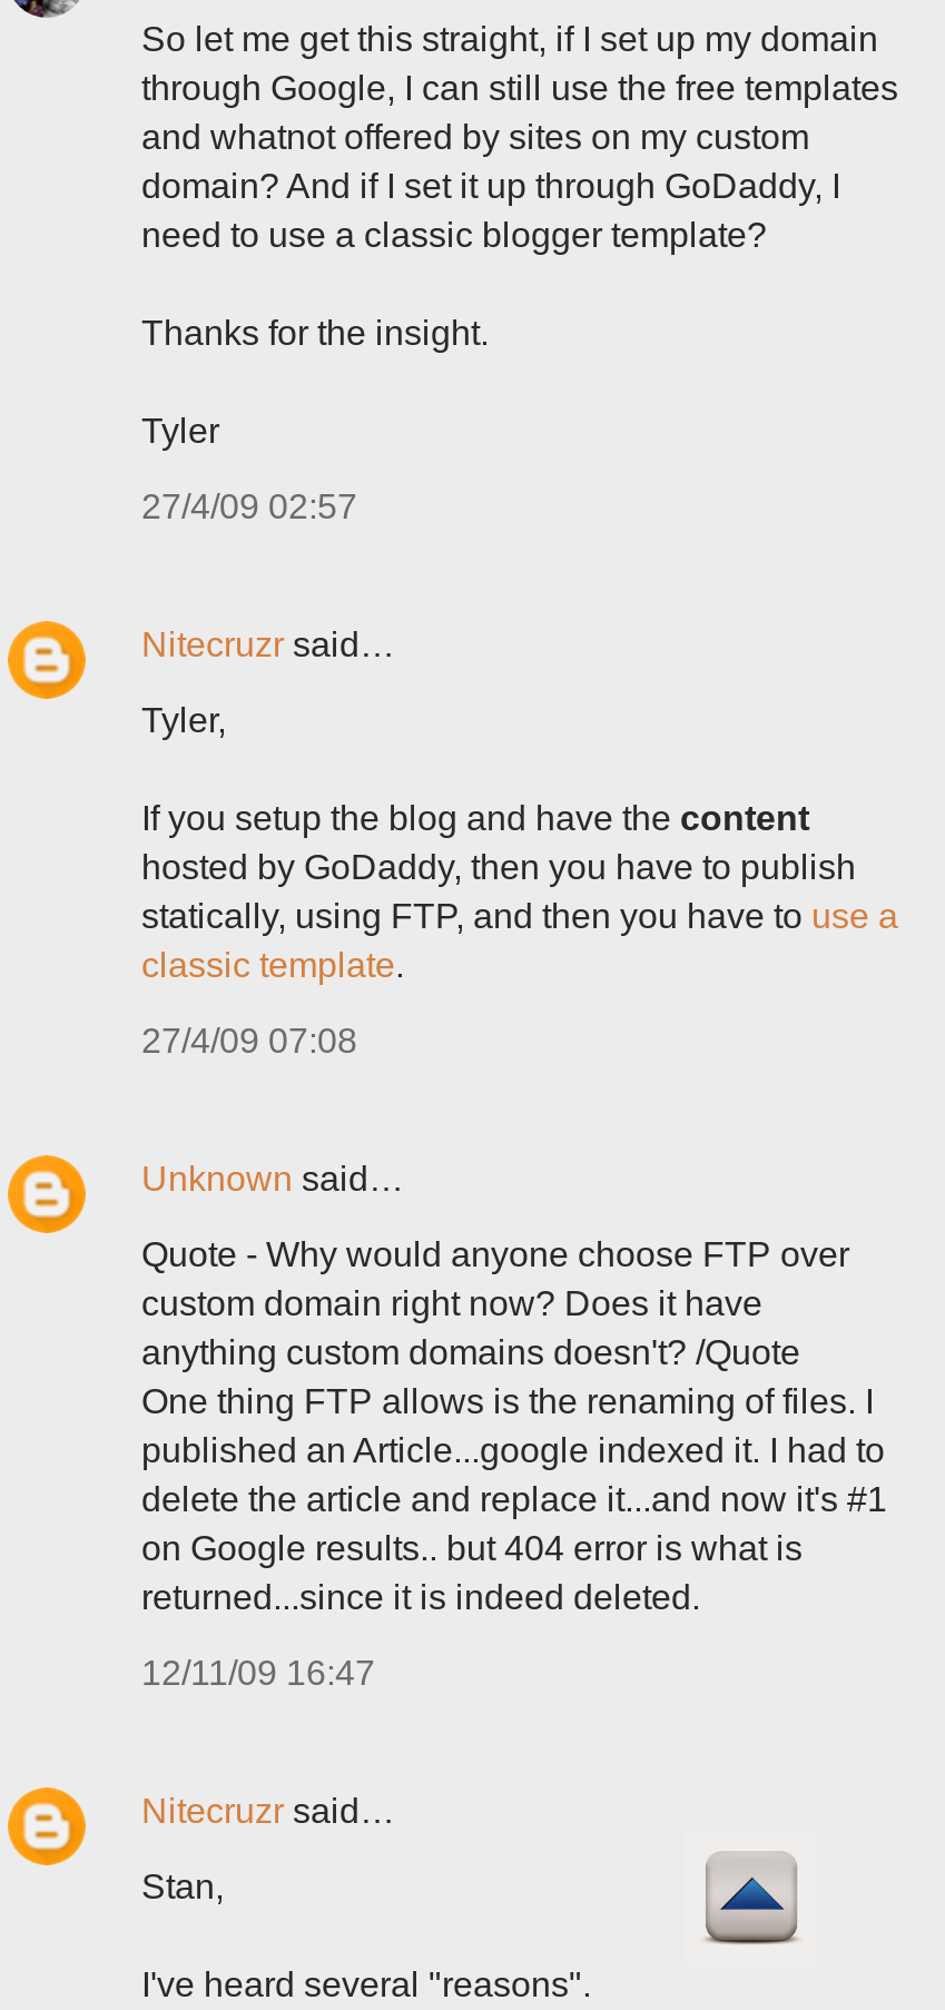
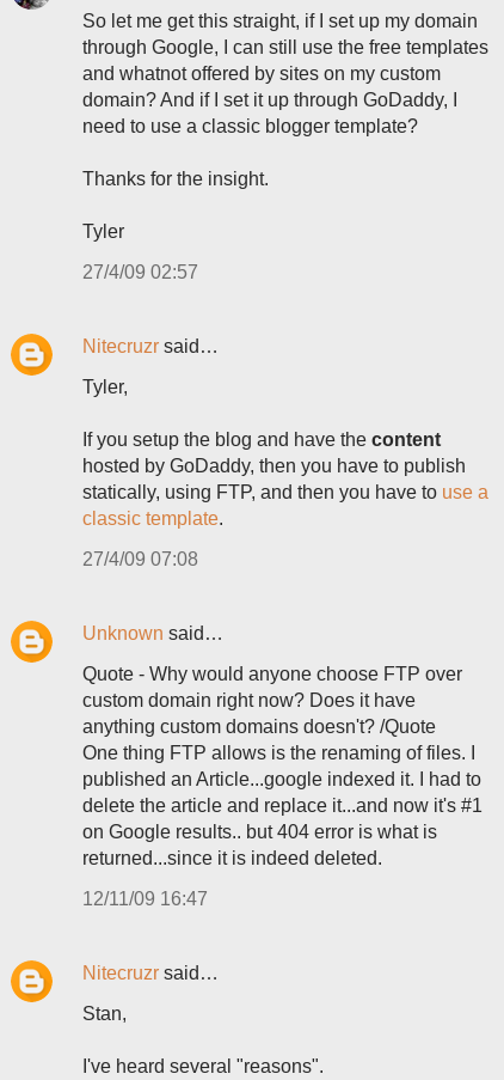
[702,1850,800,1948] [image] -> none

